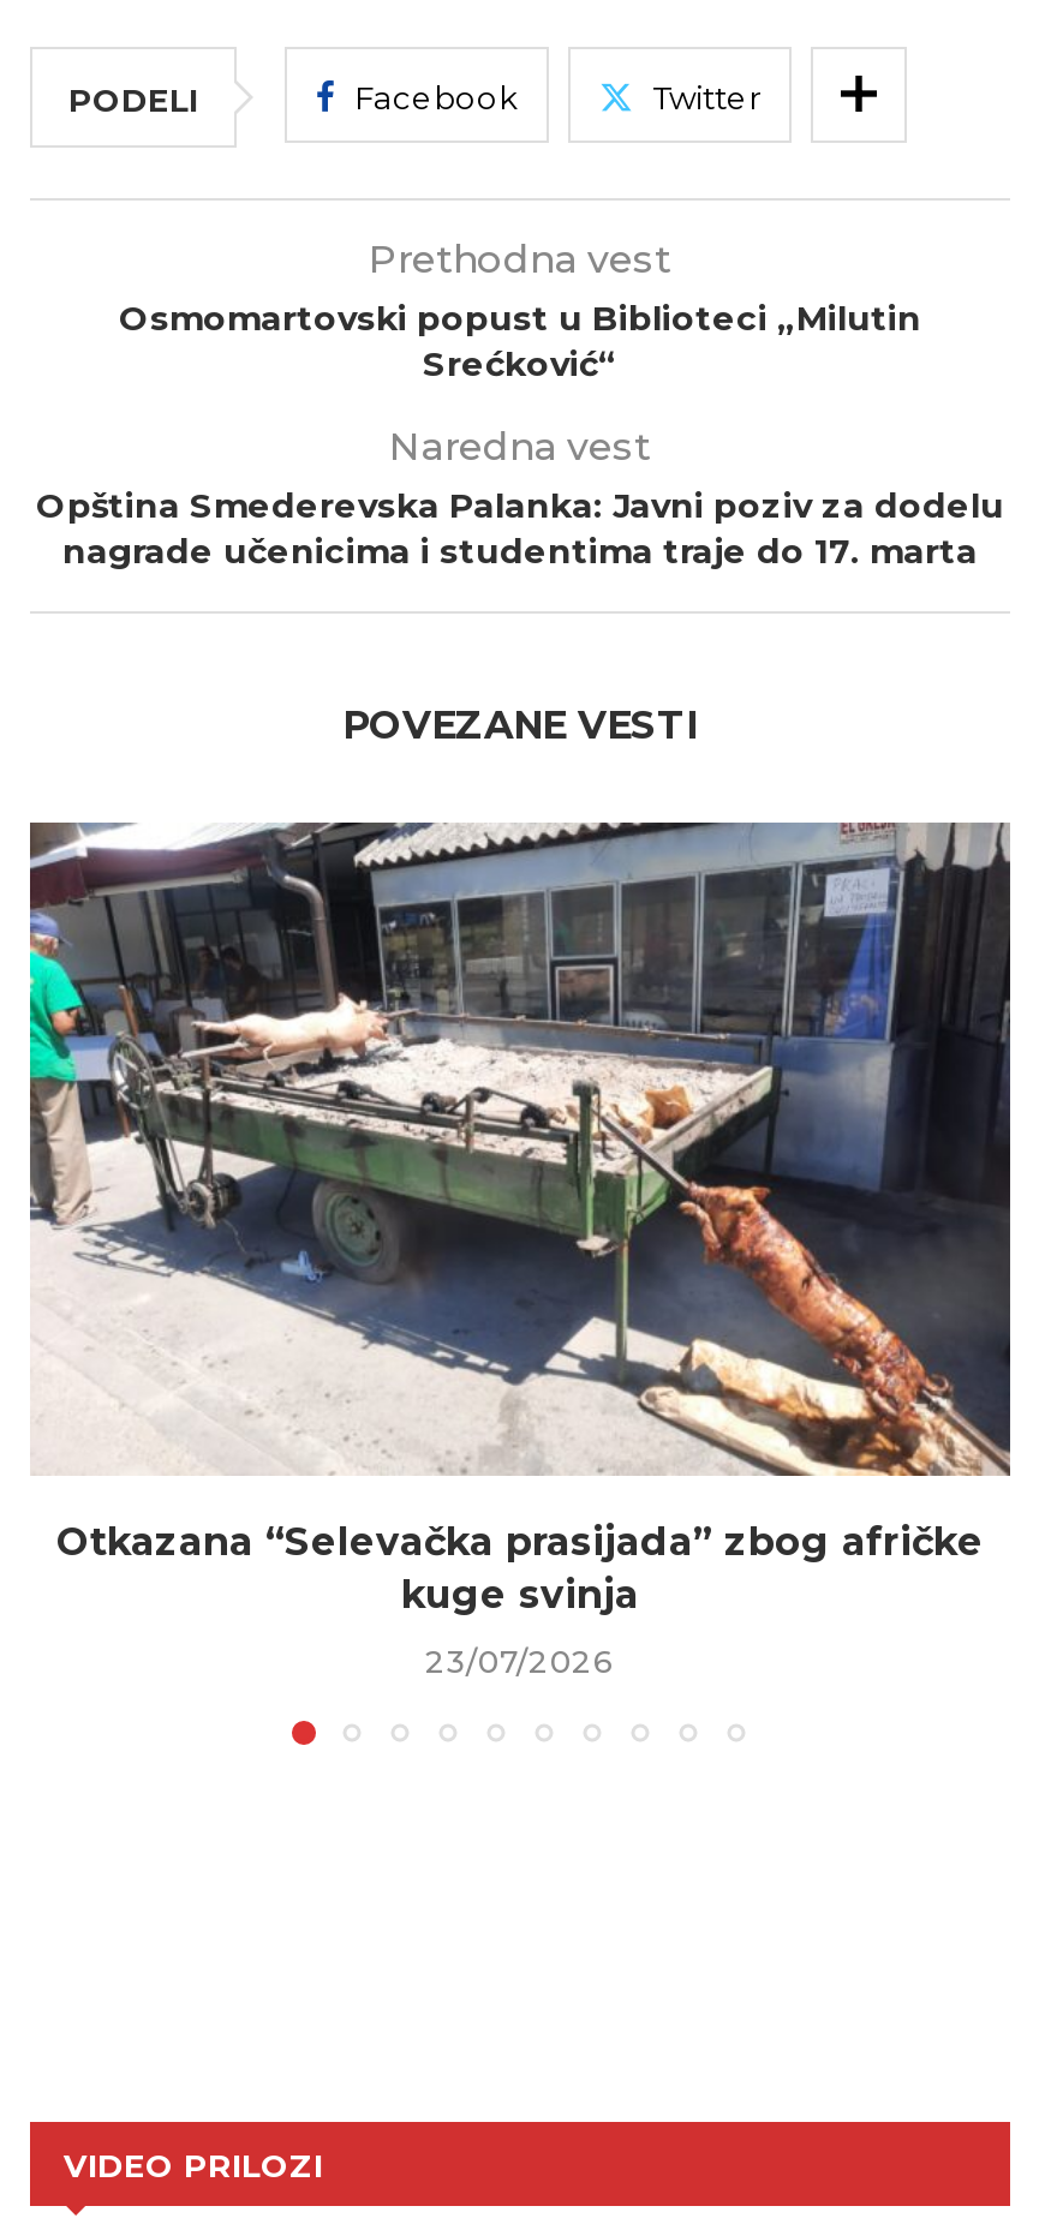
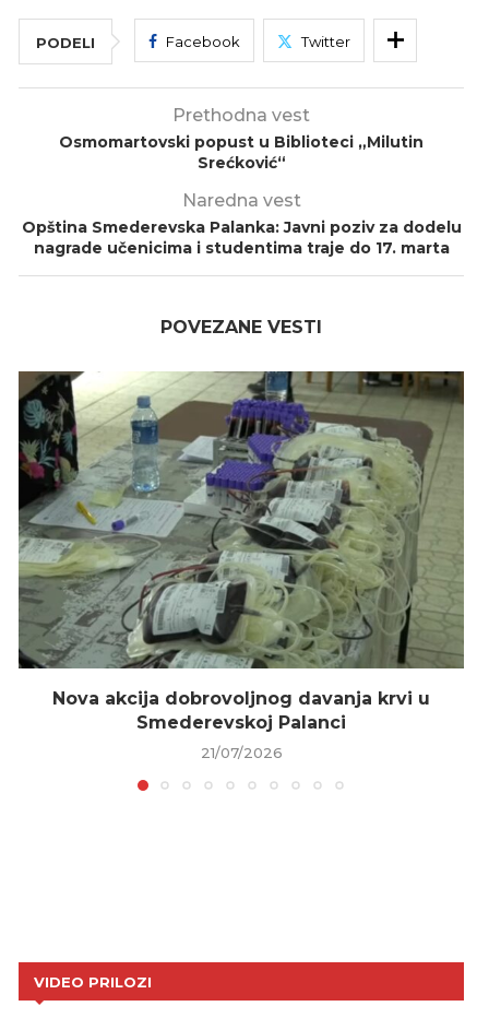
[28,819,1013,1618] [image] | Otkazana “Selevačka prasijada” zbog afričke | kuge svinja -> [17,370,465,733] [image] | Nova akcija dobrovoljnog davanja krvi u | Smederevskoj Palanci
[425,1642,615,1680] 23/07/2026 -> [200,744,282,762] 21/07/2026

